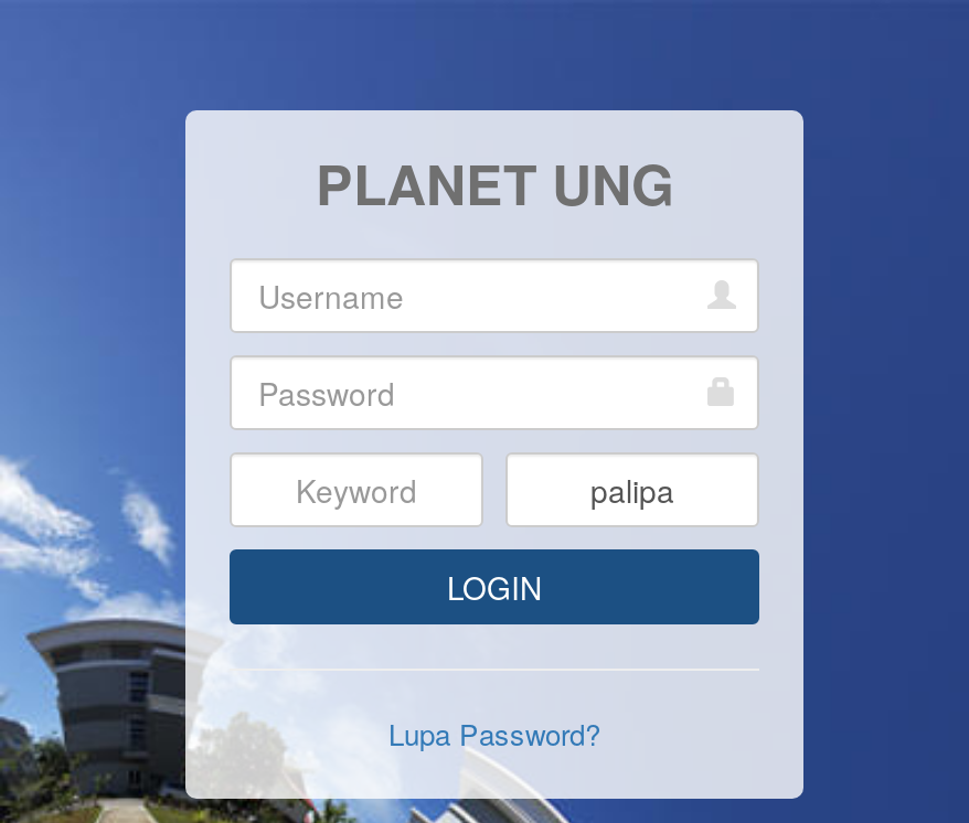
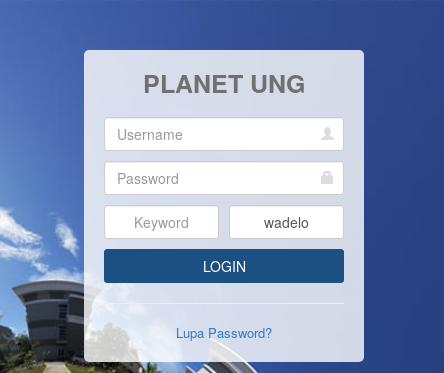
[590,468,674,512] palipa -> [264,212,309,232] wadelo

